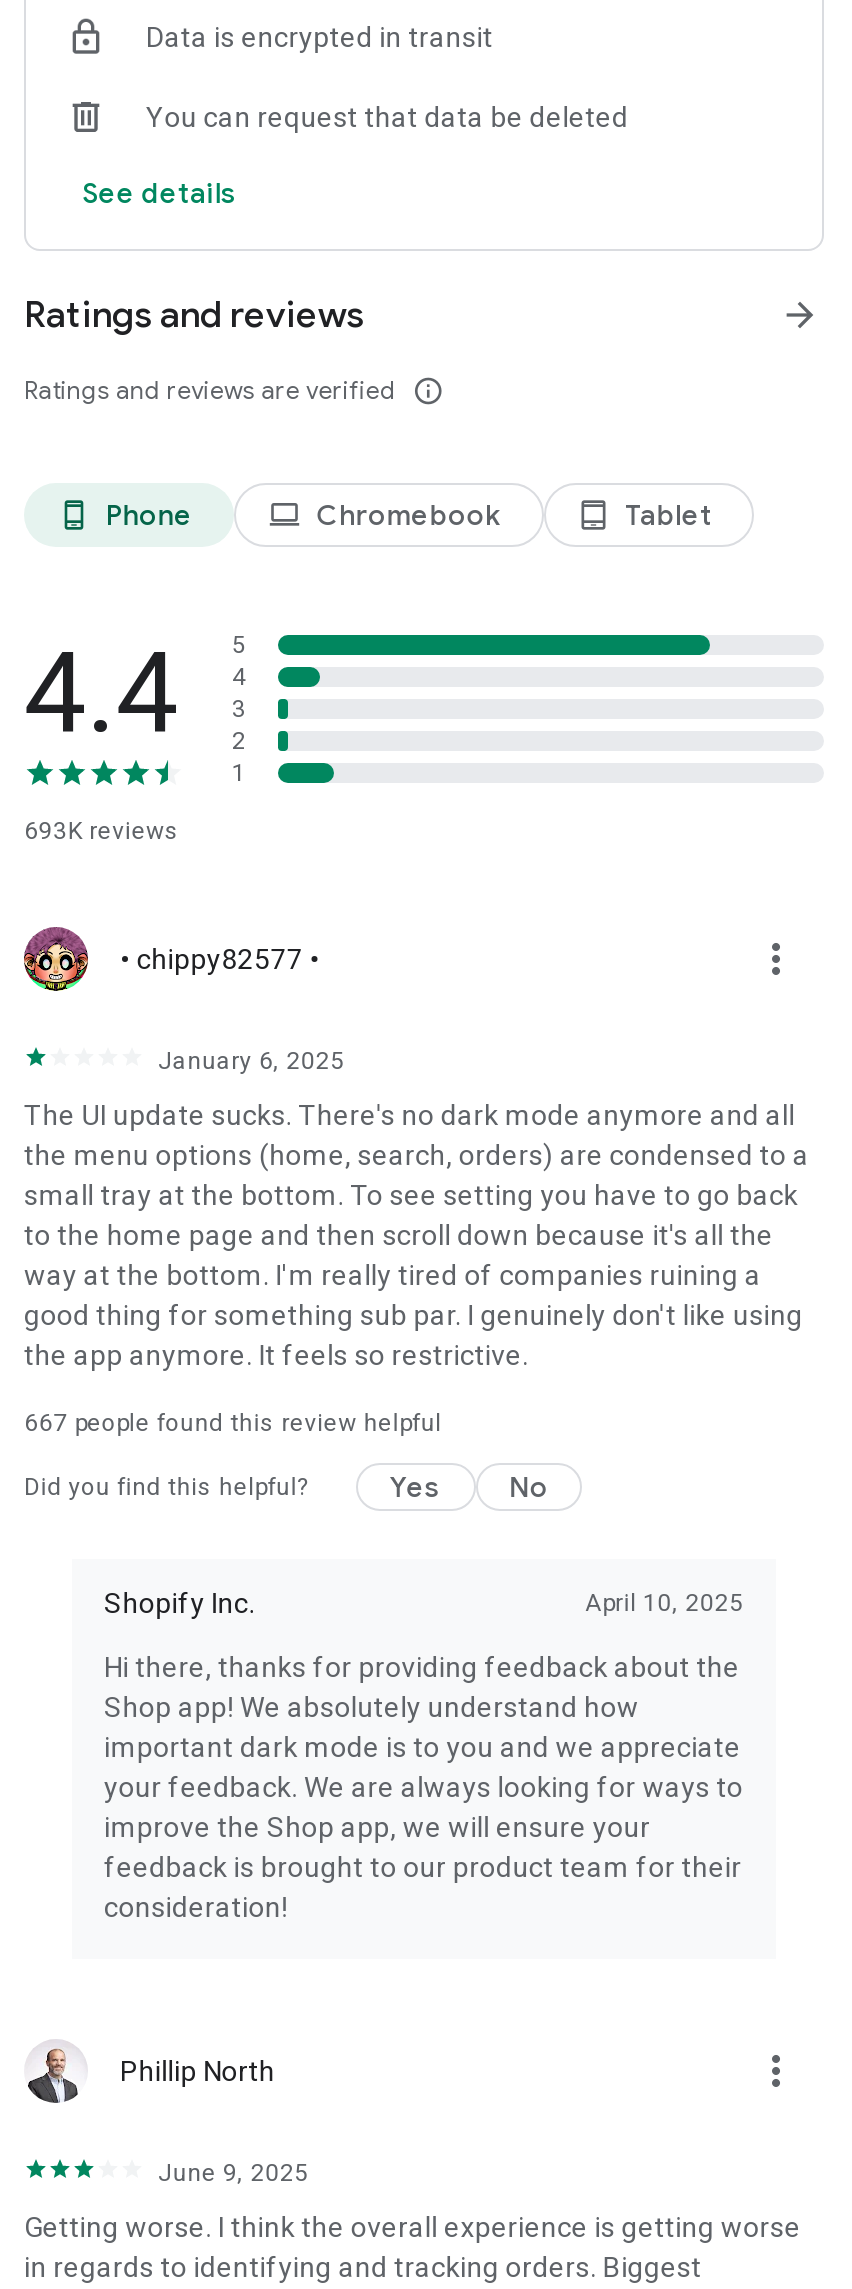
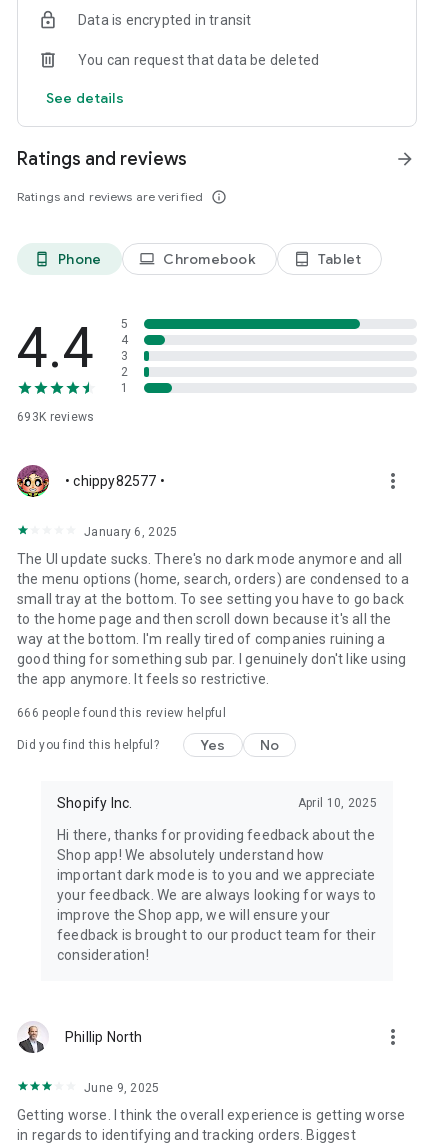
[24,1409,442,1437] 667 people found this review helpful -> [17,706,226,720] 666 people found this review helpful

